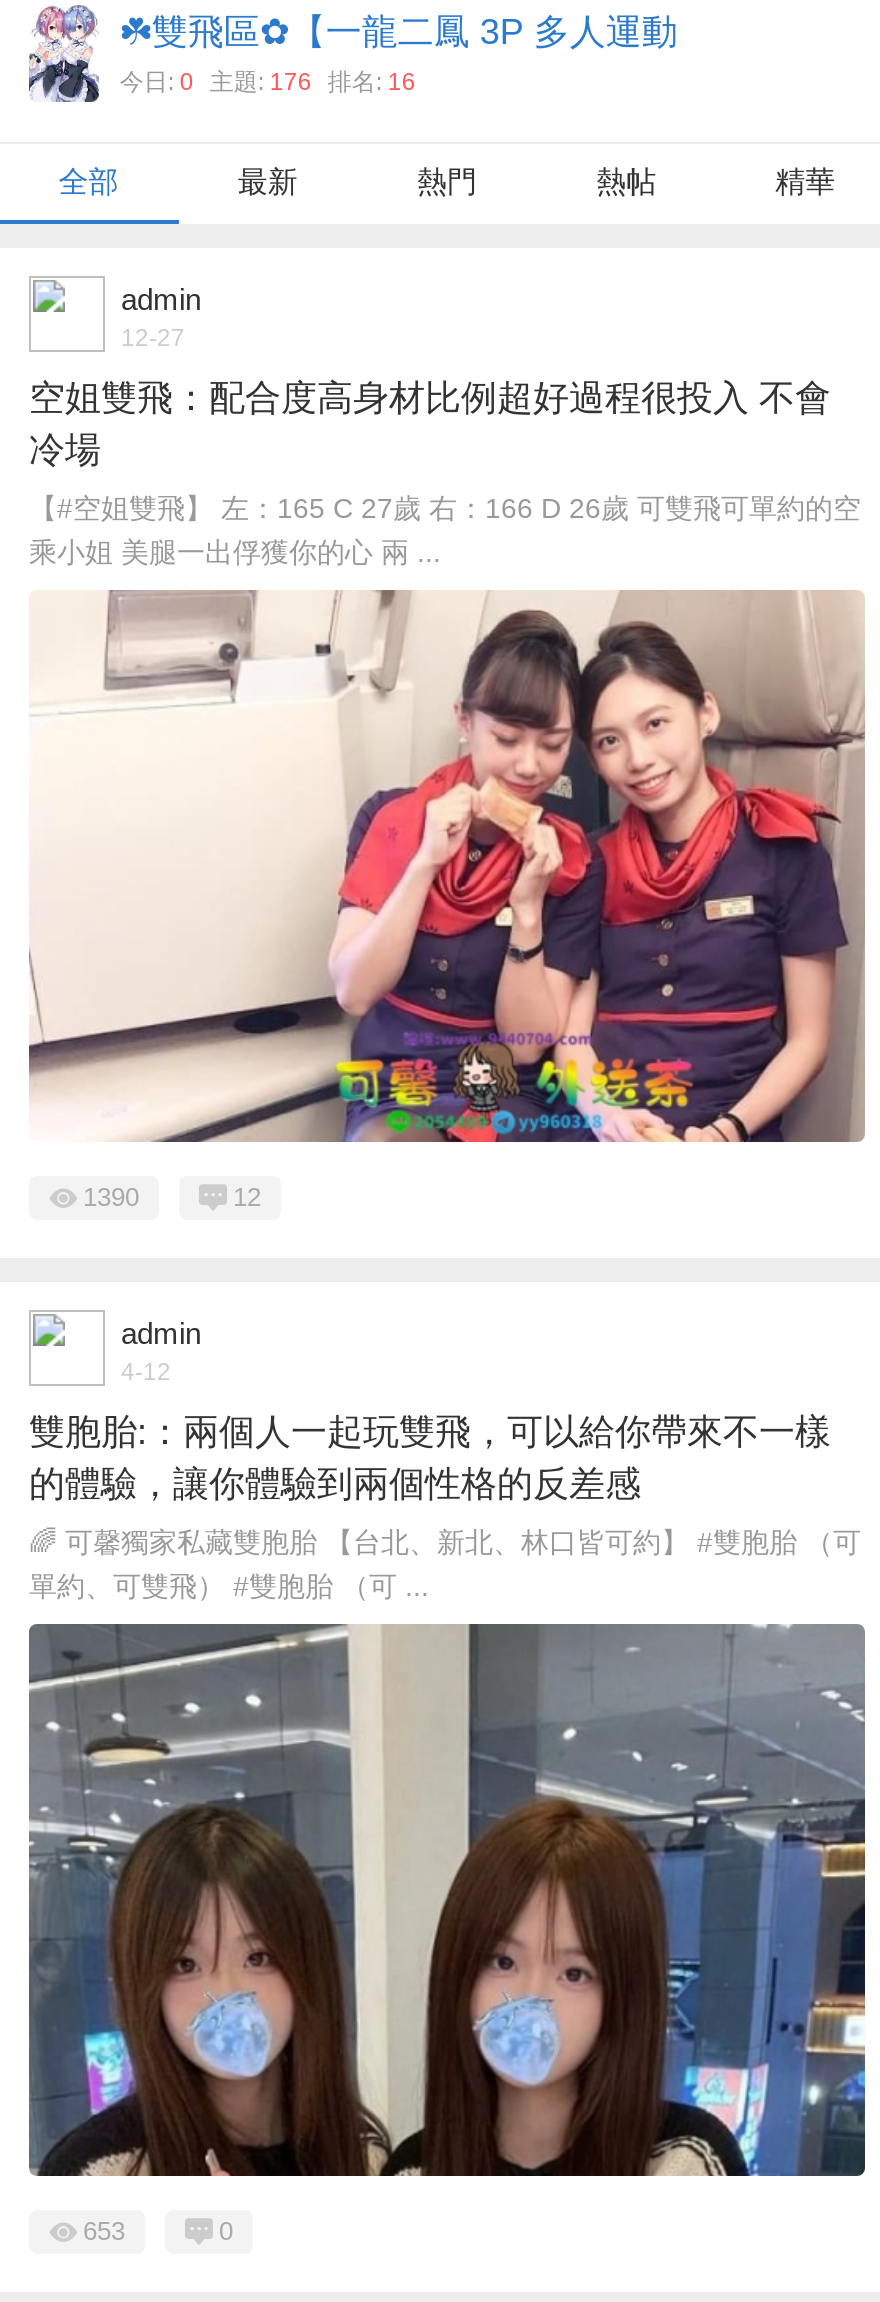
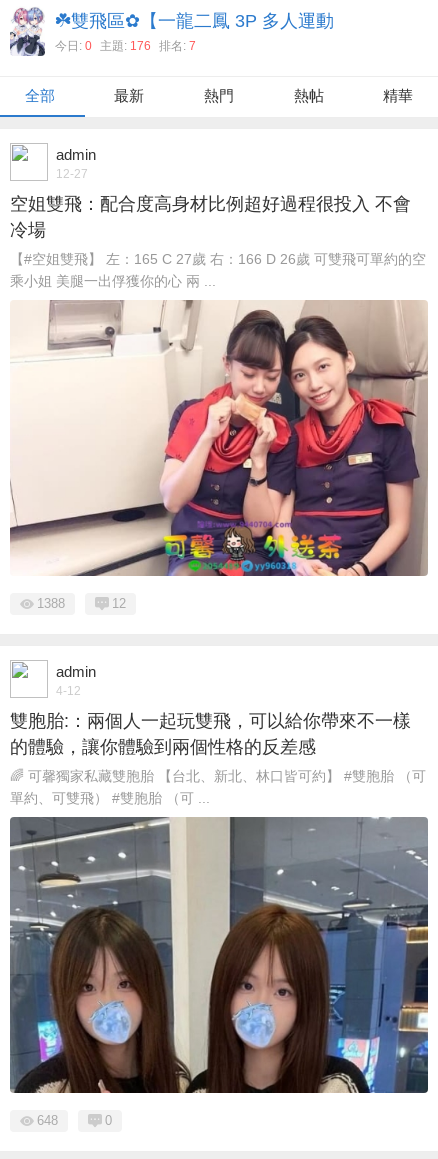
[120,68,416,96] 今日: 0 主題: 176 排名: 16 -> [55,39,196,53] 今日: 0 主題: 176 排名: 7
[83,1182,139,1212] 1390 -> [37,596,65,611] 1388
[83,2216,125,2246] 653 -> [37,1113,58,1128] 648

